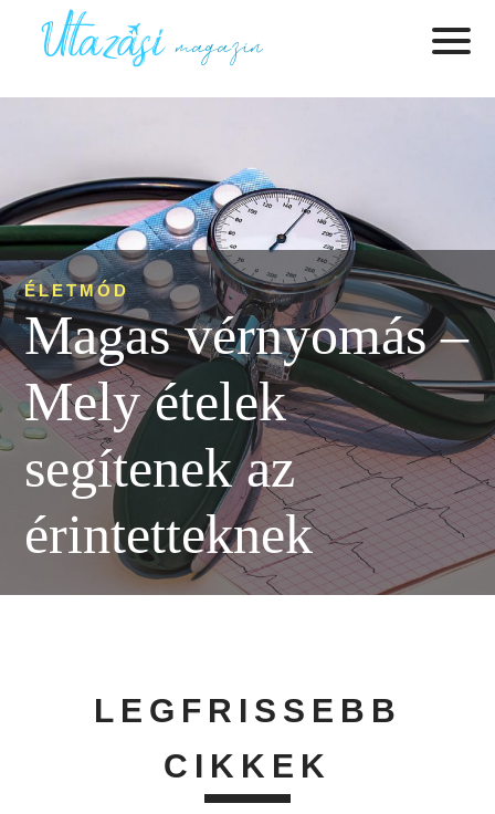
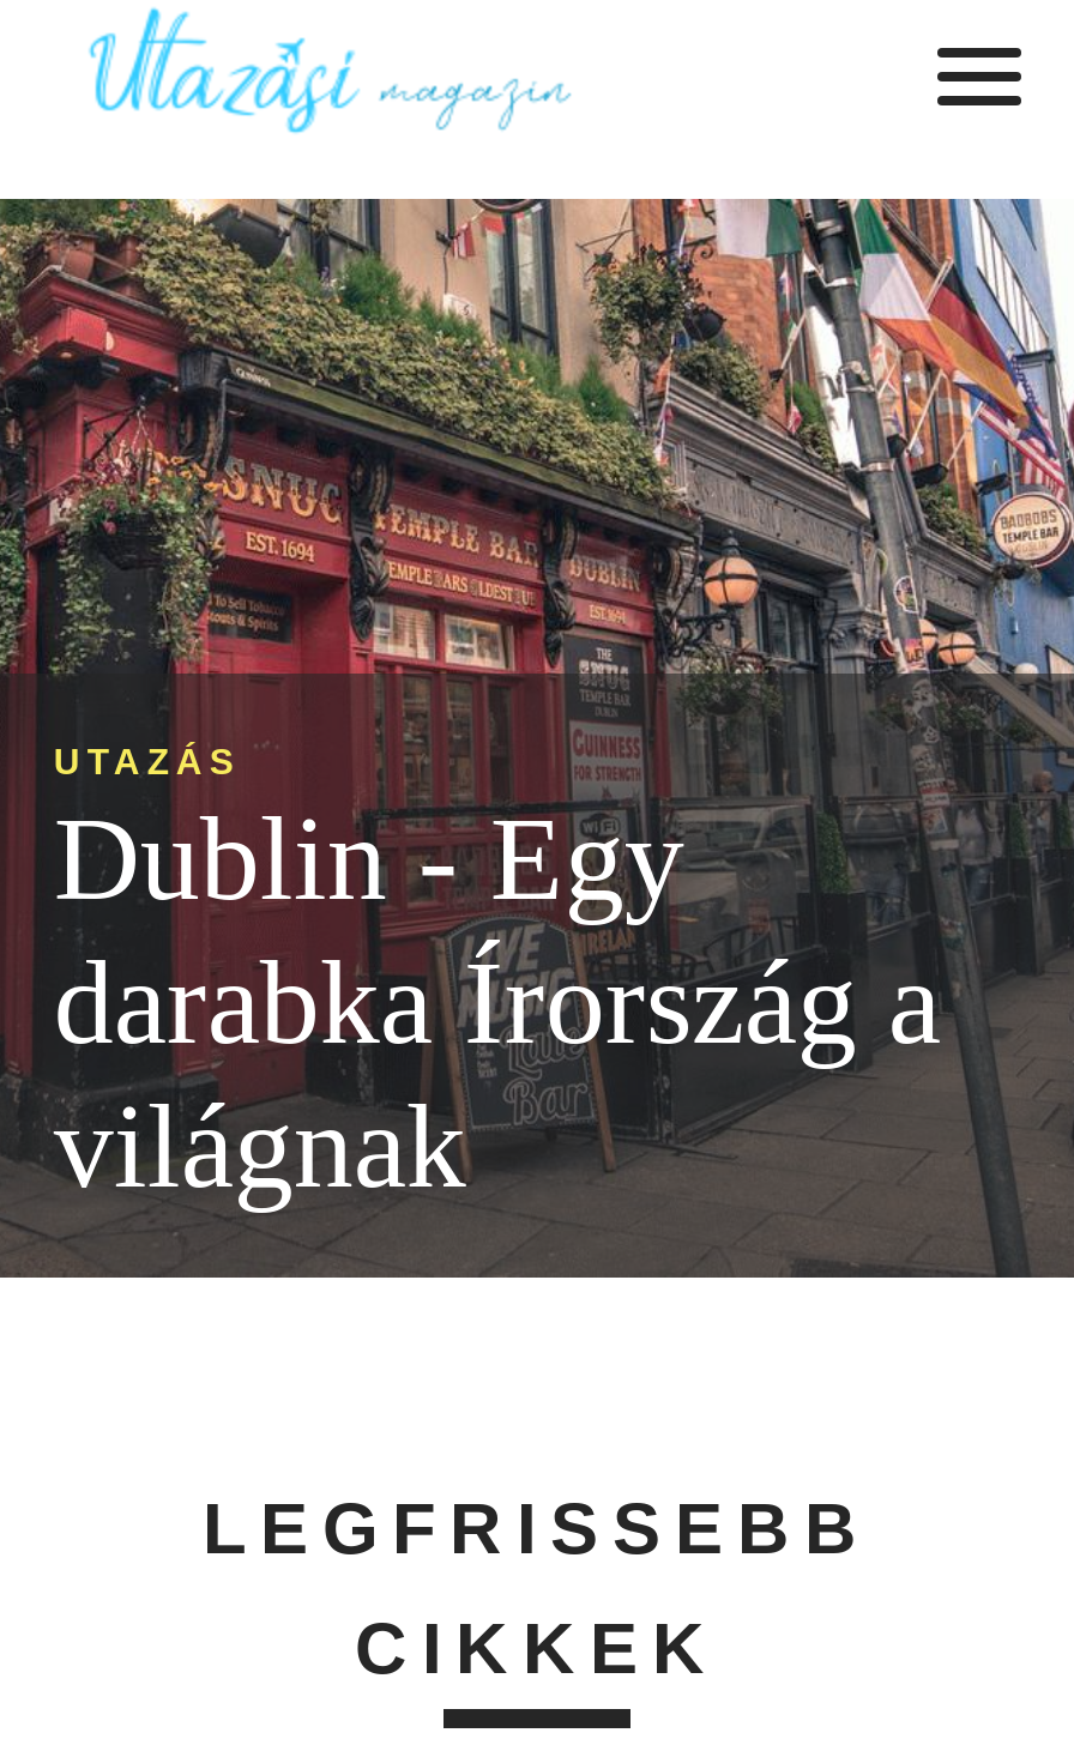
[3,97,492,595] [image] | ÉLETMÓD | Magas vérnyomás – | Mely ételek | segítenek az | érintetteknek -> [7,197,1067,1278] [image] | UTAZÁS | Dublin - Egy | darabka Írország a | világnak

